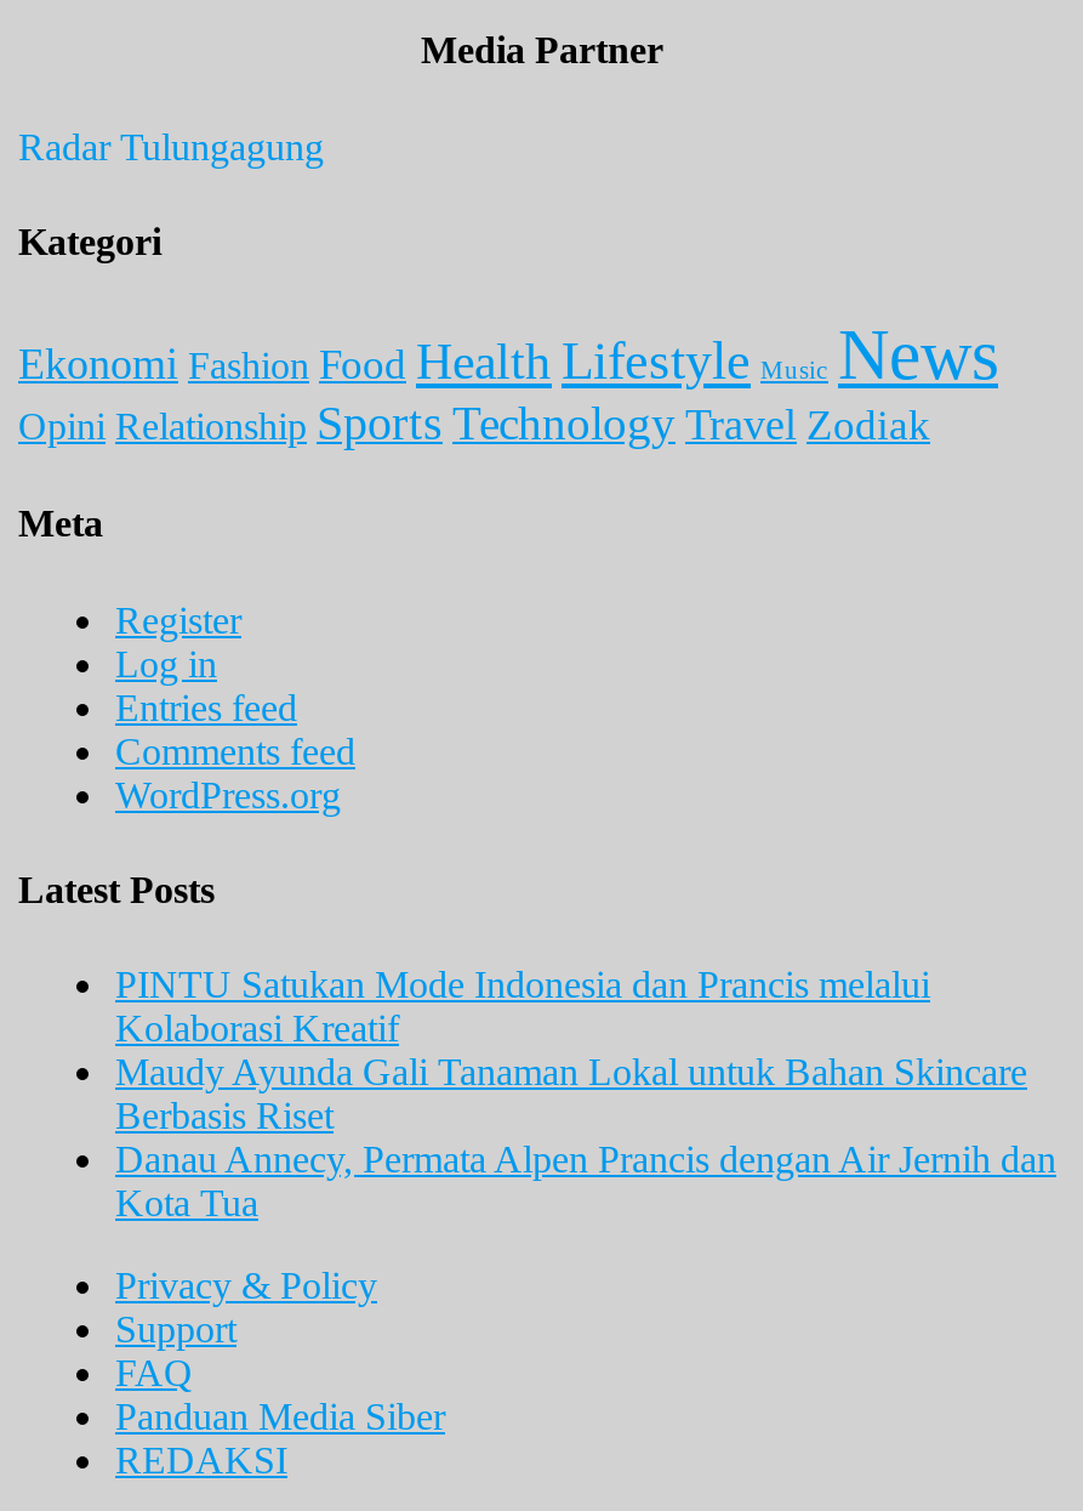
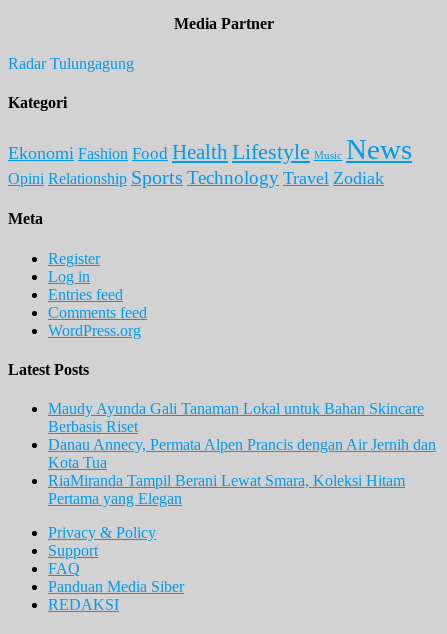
[115,964,930,1049] PINTU Satukan Mode Indonesia dan Prancis melalui | Kolaborasi Kreatif -> none
moved [115,1052,1056,1224] -> [48,400,436,471]: Maudy Ayunda Gali Tanaman Lokal untuk Bahan Skincare | Berbasis Riset | Danau Annecy, Permata Alpen Prancis dengan Air Jernih dan | Kota Tua
none -> [48,472,405,507] RiaMiranda Tampil Berani Lewat Smara, Koleksi Hitam | Pertama yang Elegan

